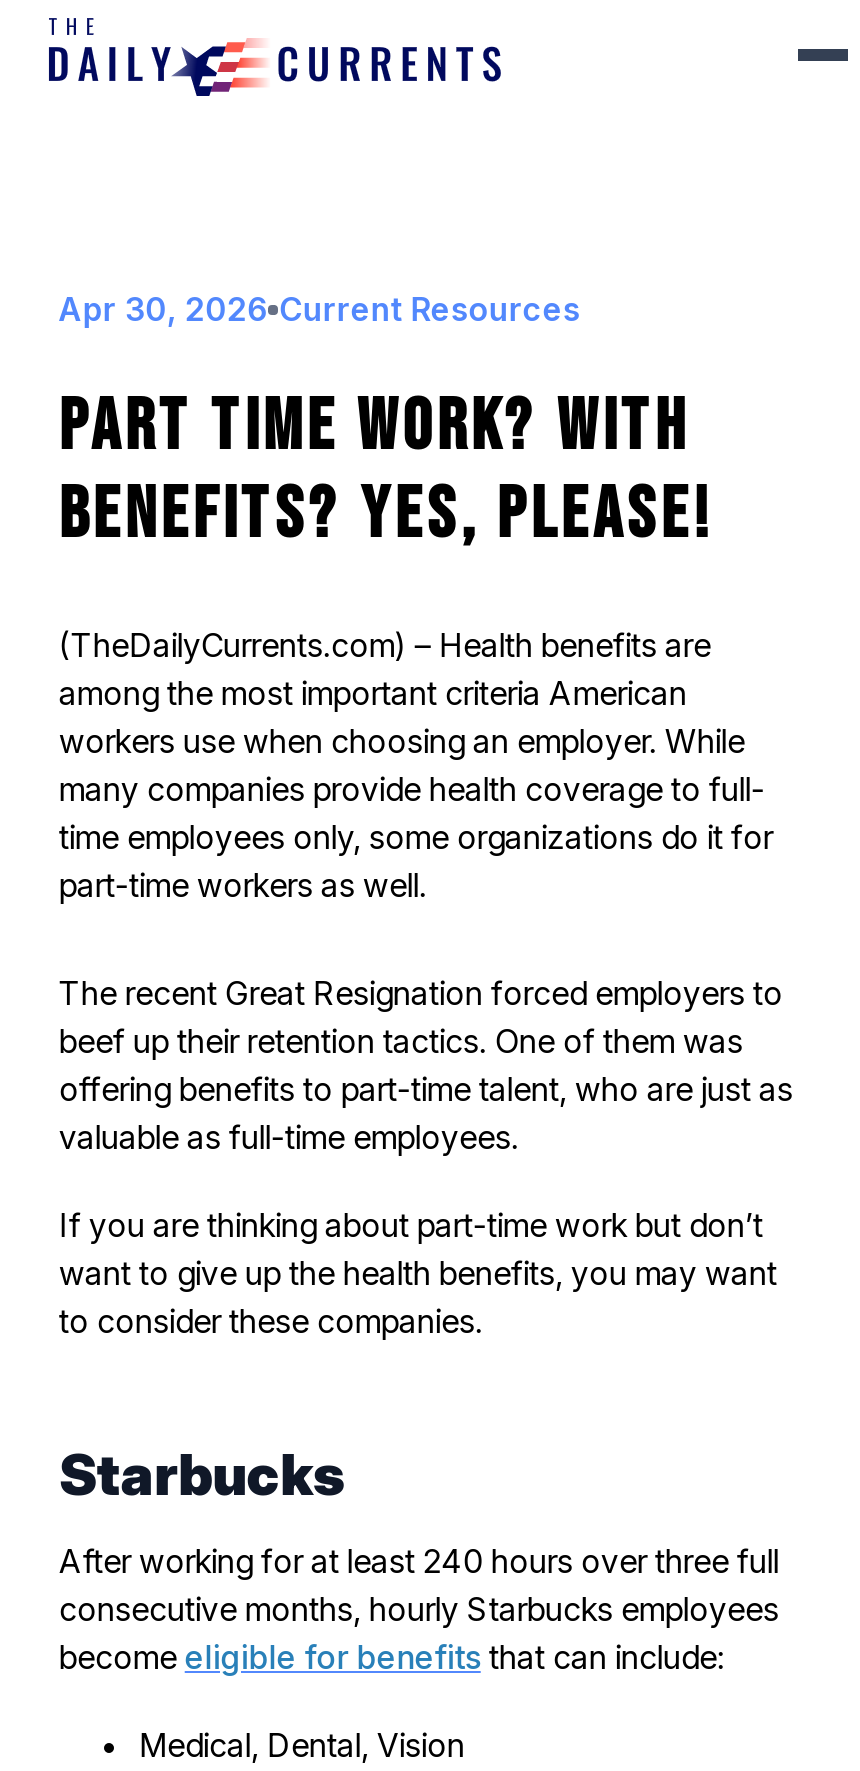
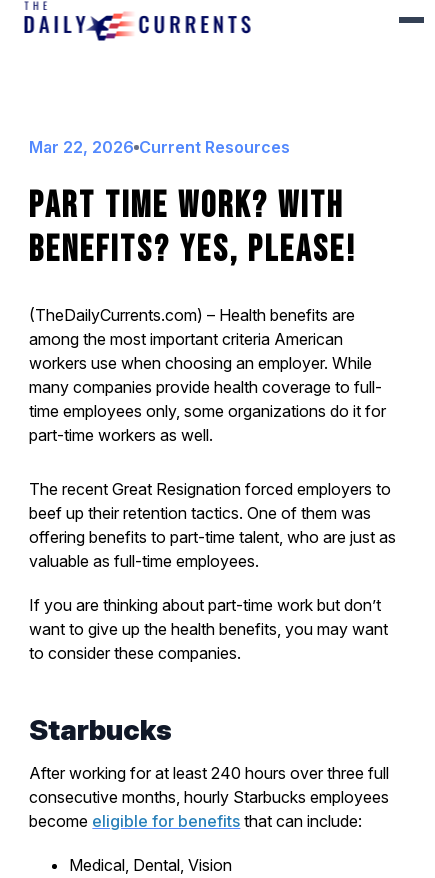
[59,289,581,329] Apr 30, 2026 Current Resources -> [29,137,290,157] Mar 22, 2026 Current Resources

